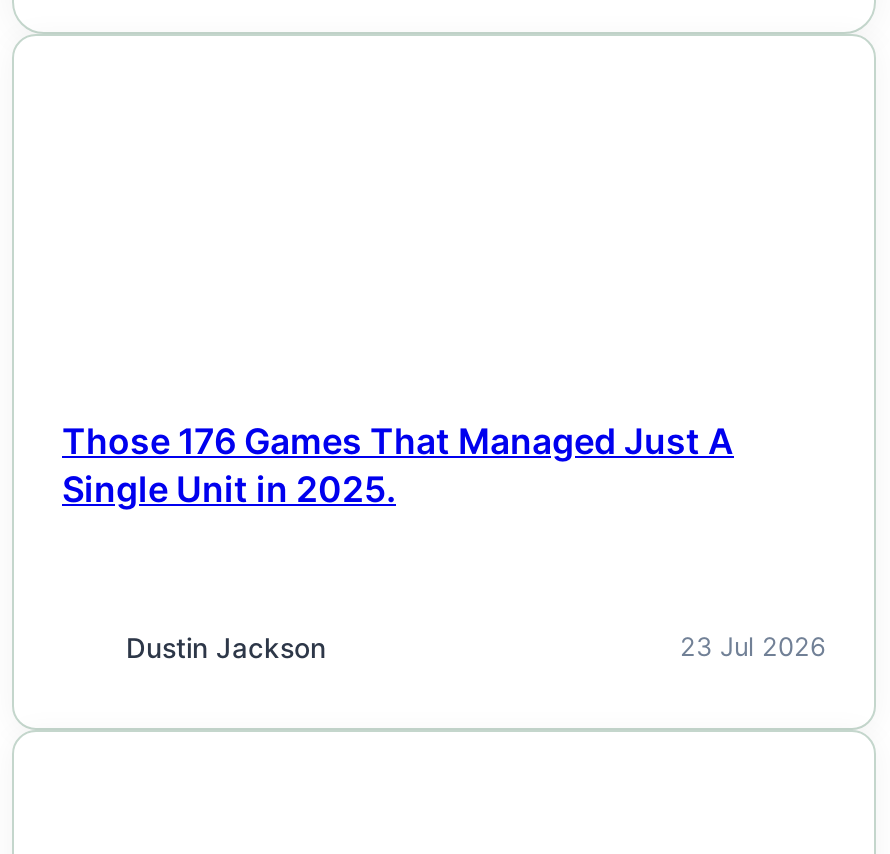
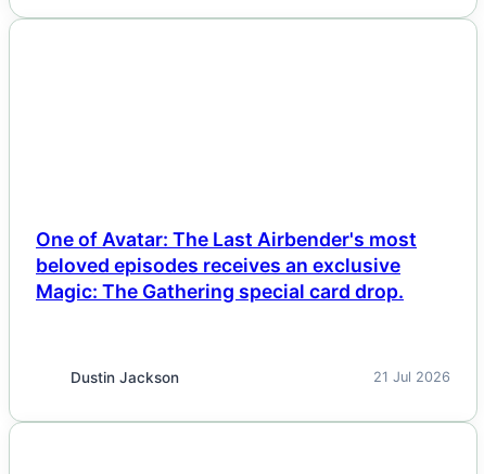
[62,421,734,511] Those 176 Games That Managed Just A | Single Unit in 2025. -> [36,228,417,303] One of Avatar: The Last Airbender's most | beloved episodes receives an exclusive | Magic: The Gathering special card drop.
[680,633,826,663] 23 Jul 2026 -> [373,369,450,385] 21 Jul 2026

